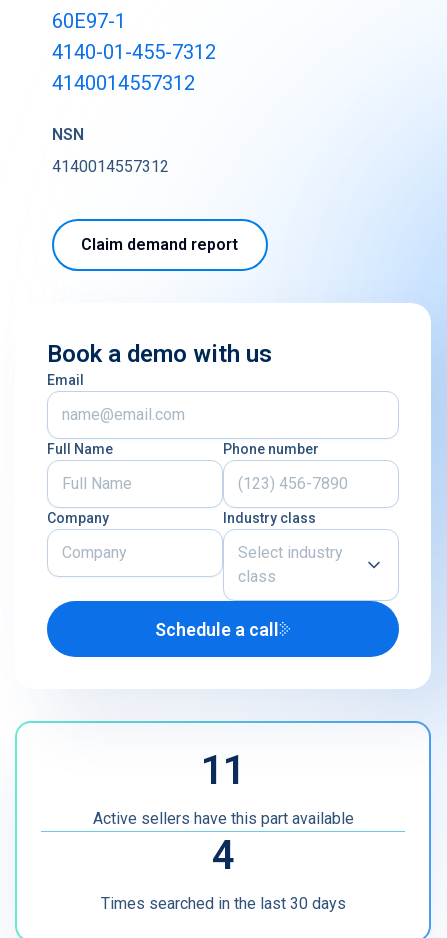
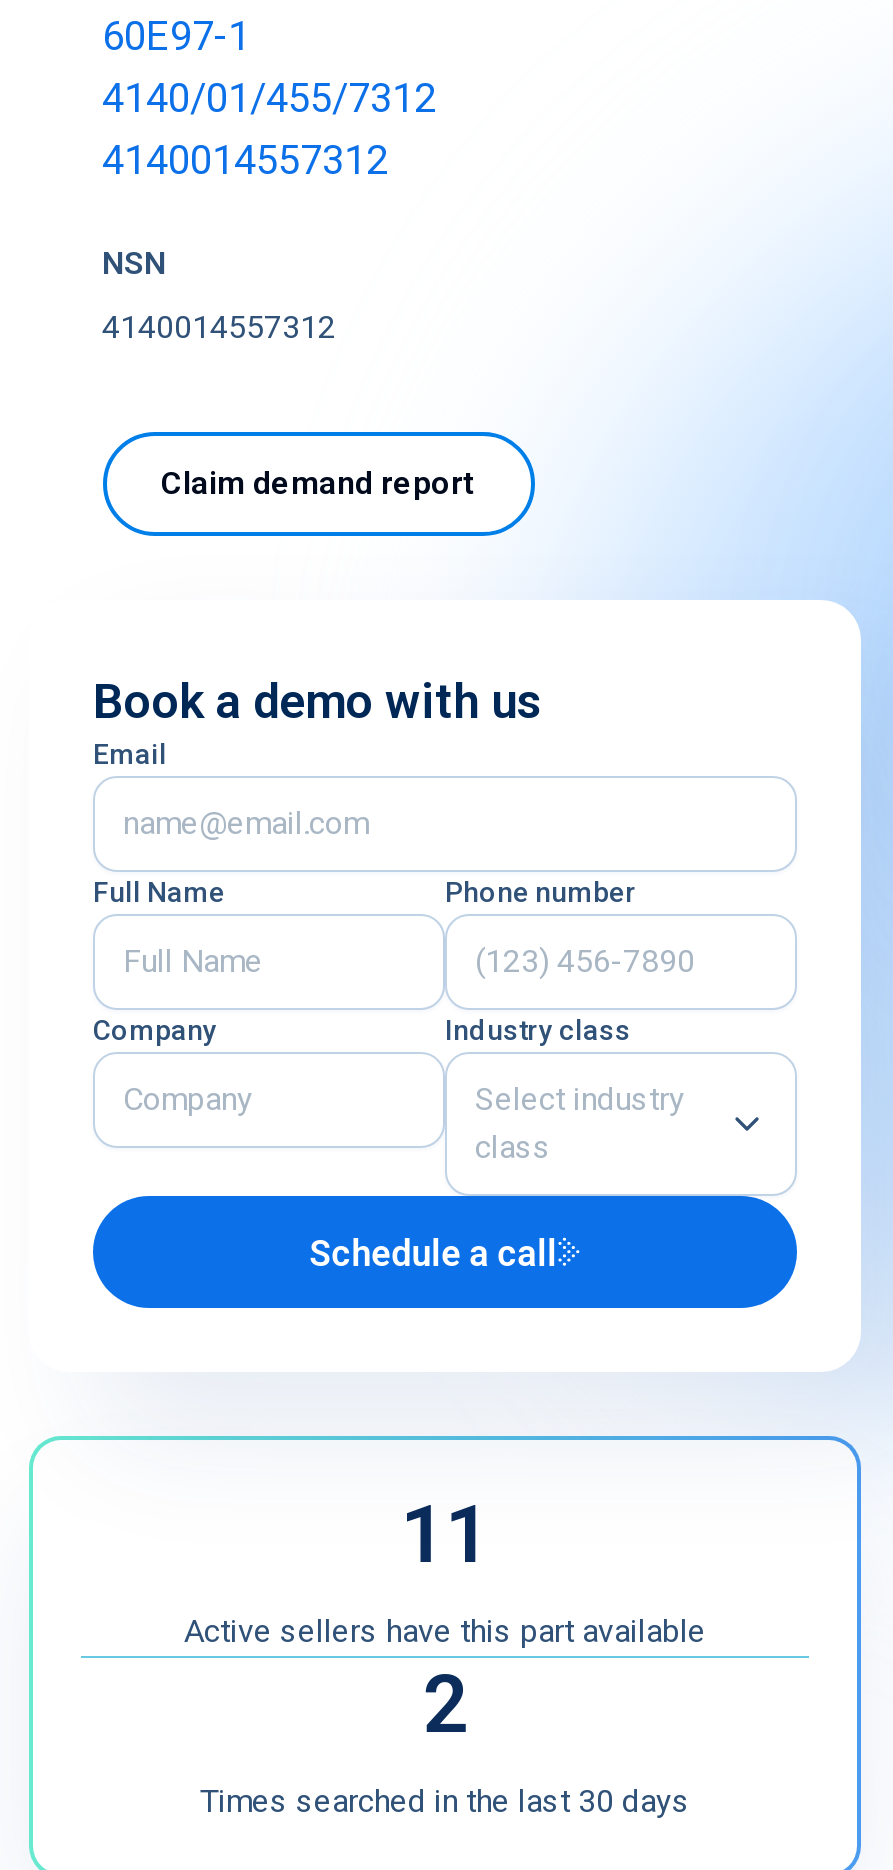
[51,40,215,64] 4140-01-455-7312 -> [102,74,436,122] 4140/01/455/7312
[212,832,234,879] 4 -> [423,1658,467,1752] 2

